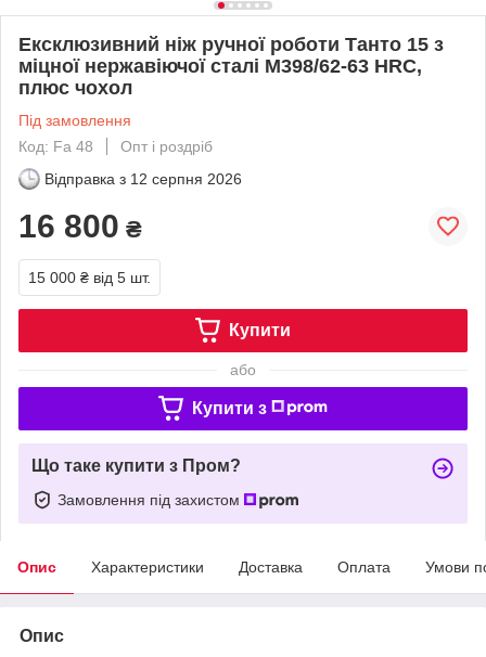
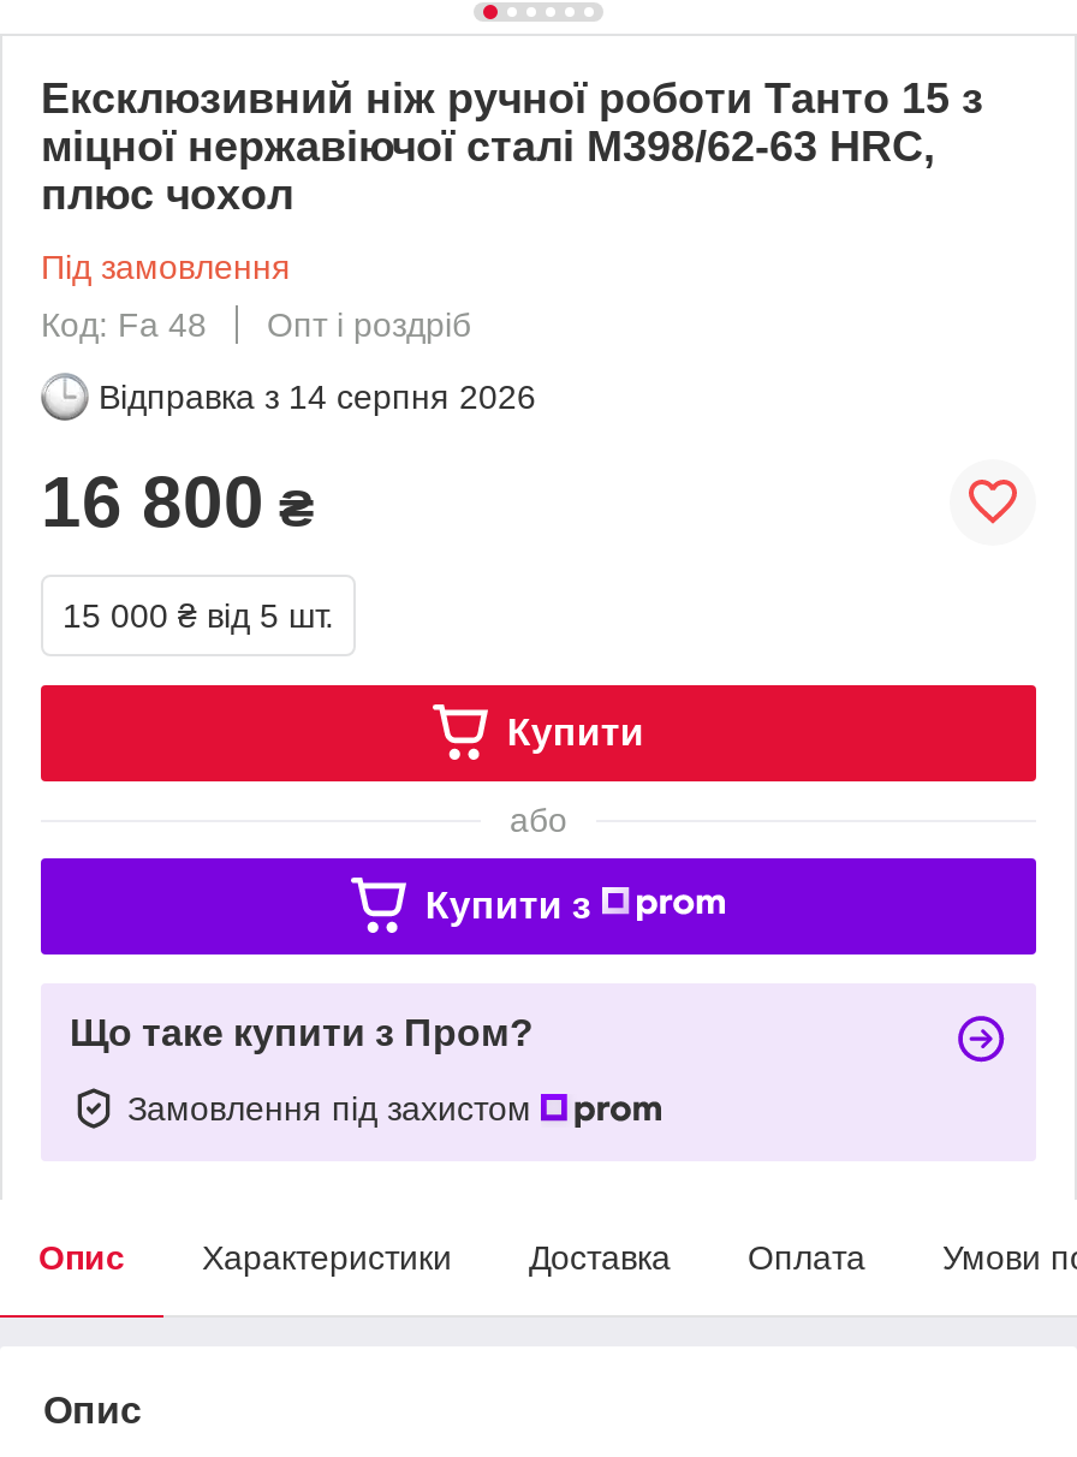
[44,170,242,187] Відправка з 12 серпня 2026 -> [99,377,536,415] Відправка з 14 серпня 2026

